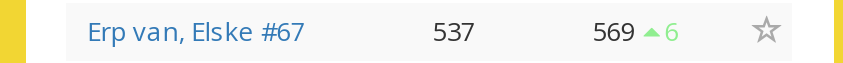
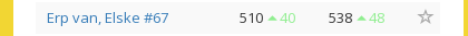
[433,13,679,49] 537 | 569 | 6 -> [240,8,385,27] 510 | 40 | 538 | 48

